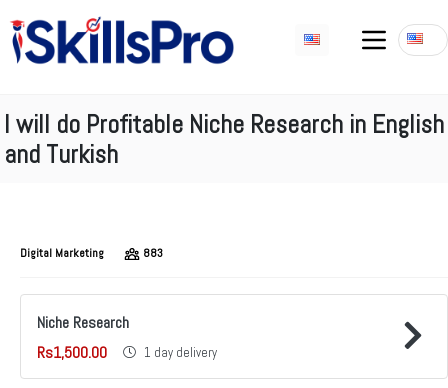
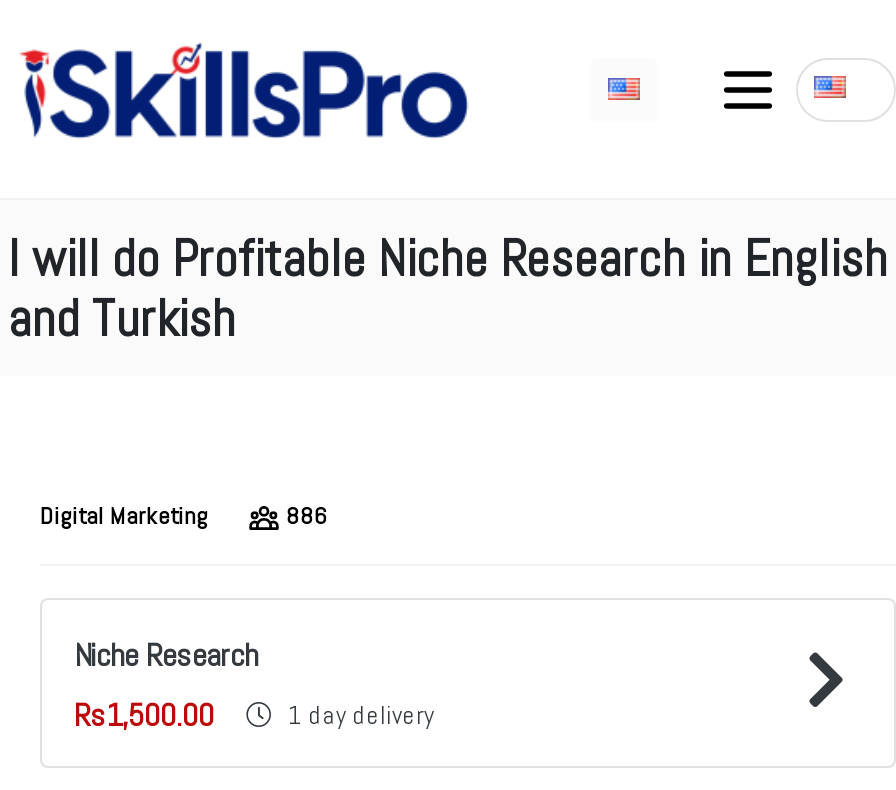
[140,245,163,261] 883 -> [280,500,328,532] 886

